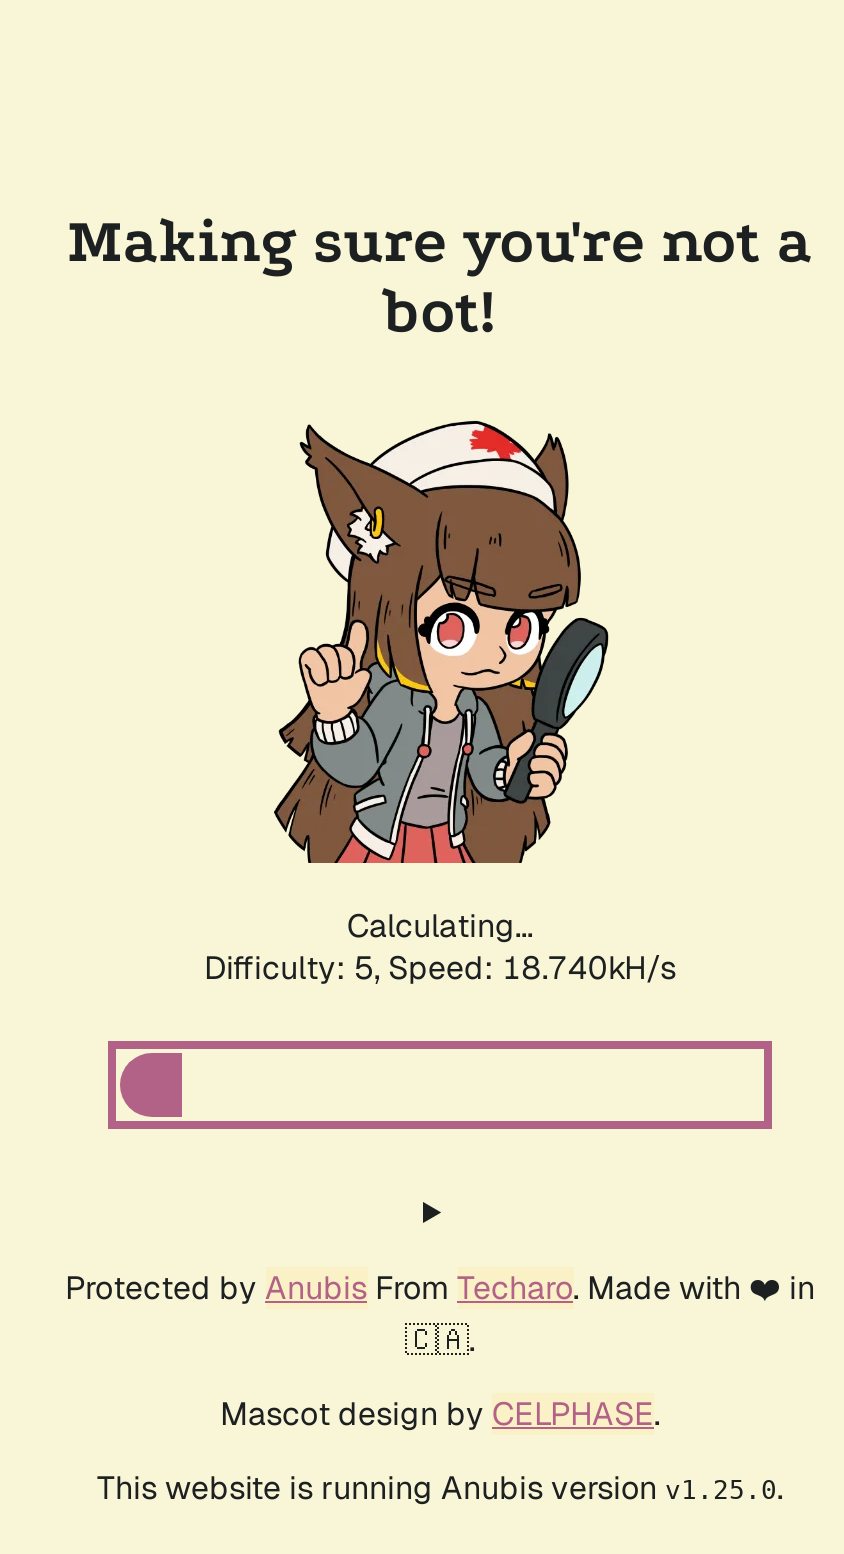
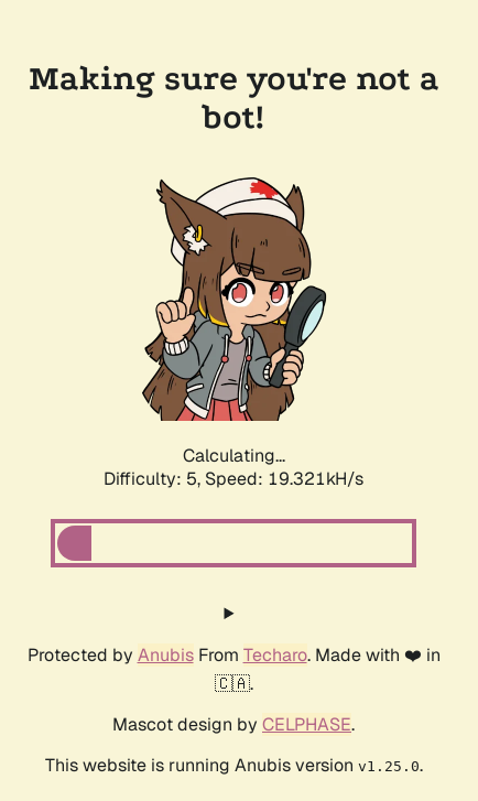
[204,947,676,989] Difficulty: 5, Speed: 18.740kH/s -> [104,467,363,490] Difficulty: 5, Speed: 19.321kH/s

